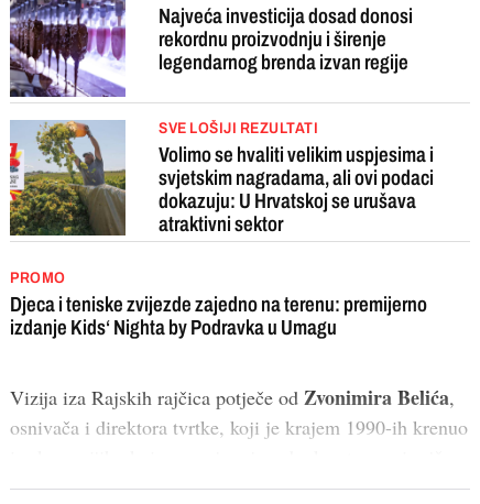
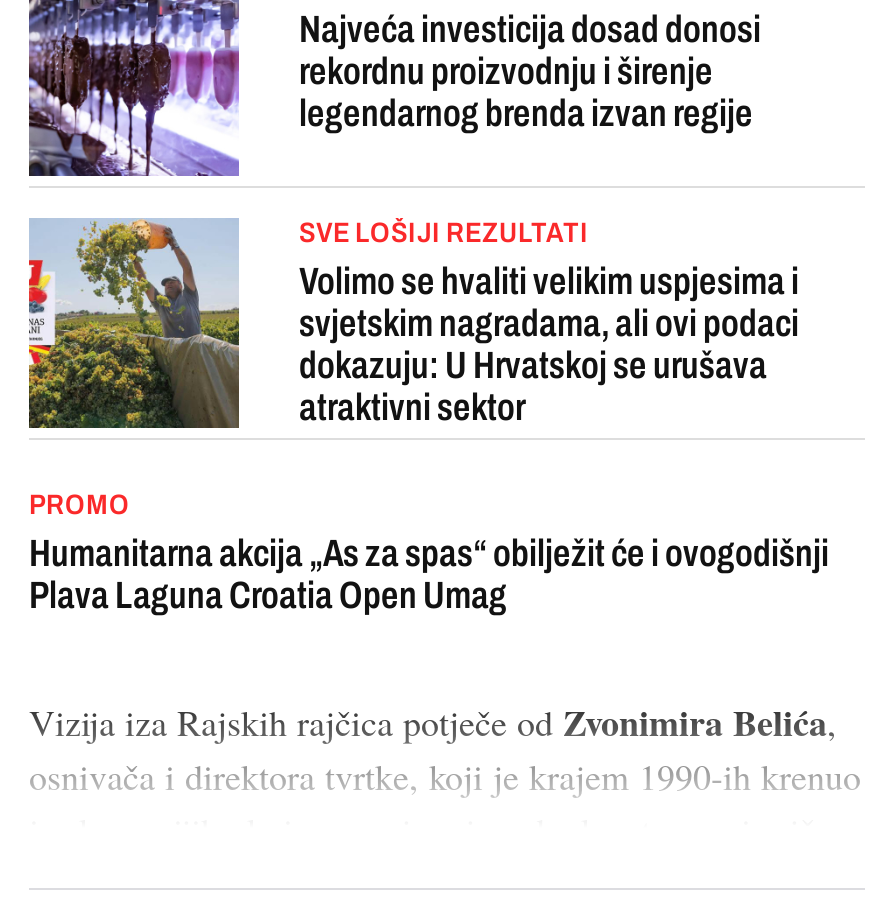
[10,292,427,338] Djeca i teniske zvijezde zajedno na terenu: premijerno | izdanje Kids‘ Nighta by Podravka u Umagu -> [29,531,829,615] Humanitarna akcija „As za spas“ obilježit će i ovogodišnji | Plava Laguna Croatia Open Umag

